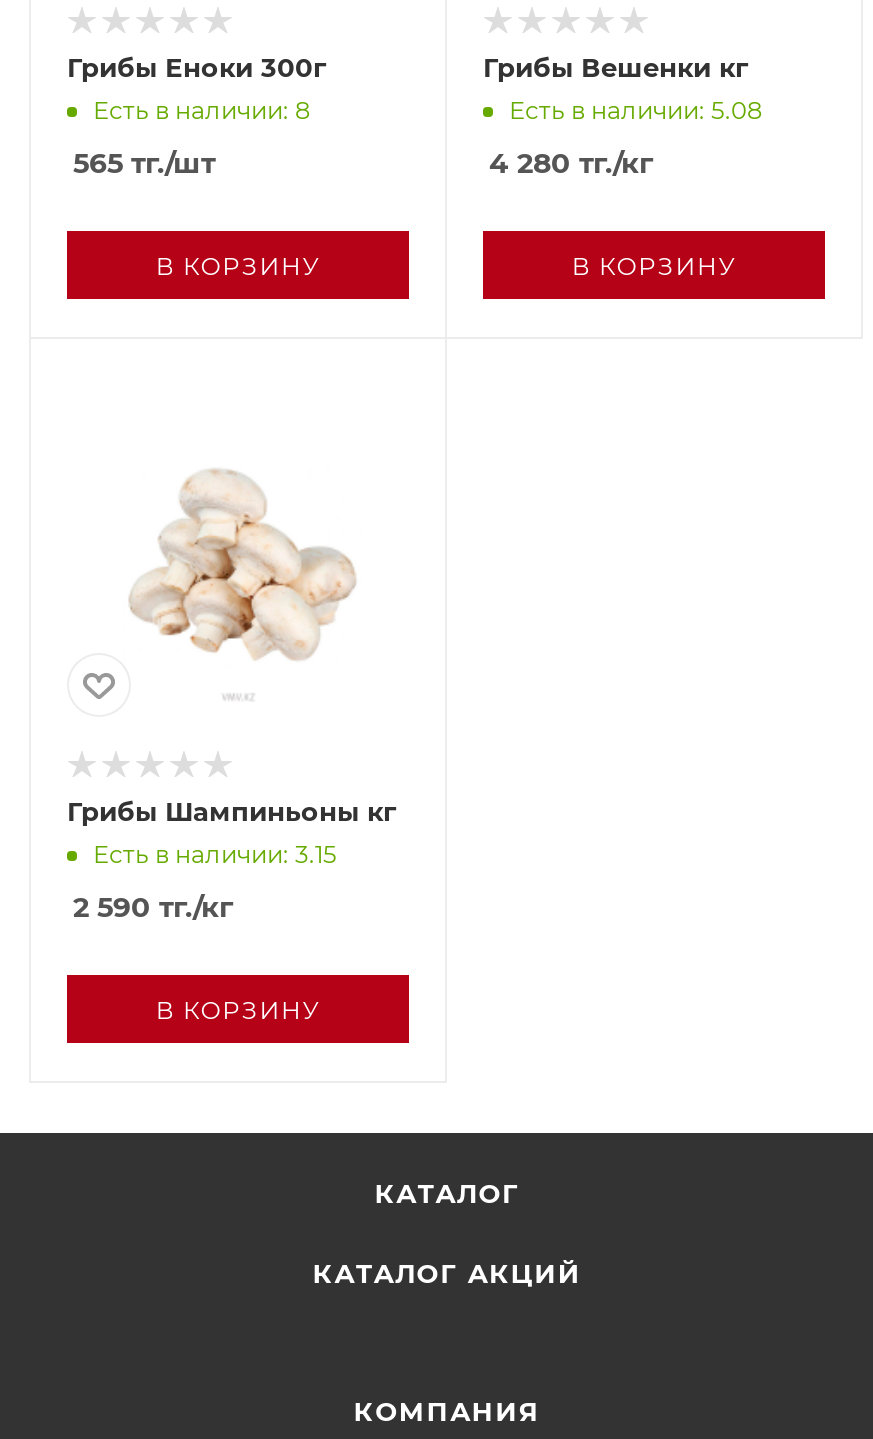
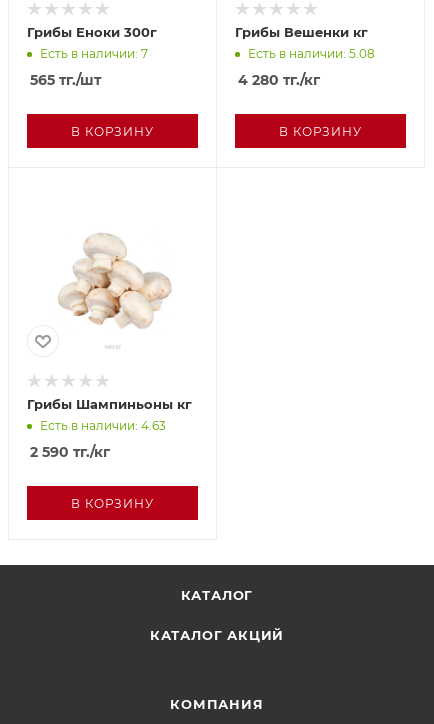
[93,95,311,125] Есть в наличии: 8 -> [40,46,148,61] Есть в наличии: 7
[93,839,337,869] Есть в наличии: 3.15 -> [40,418,166,433] Есть в наличии: 4.63

